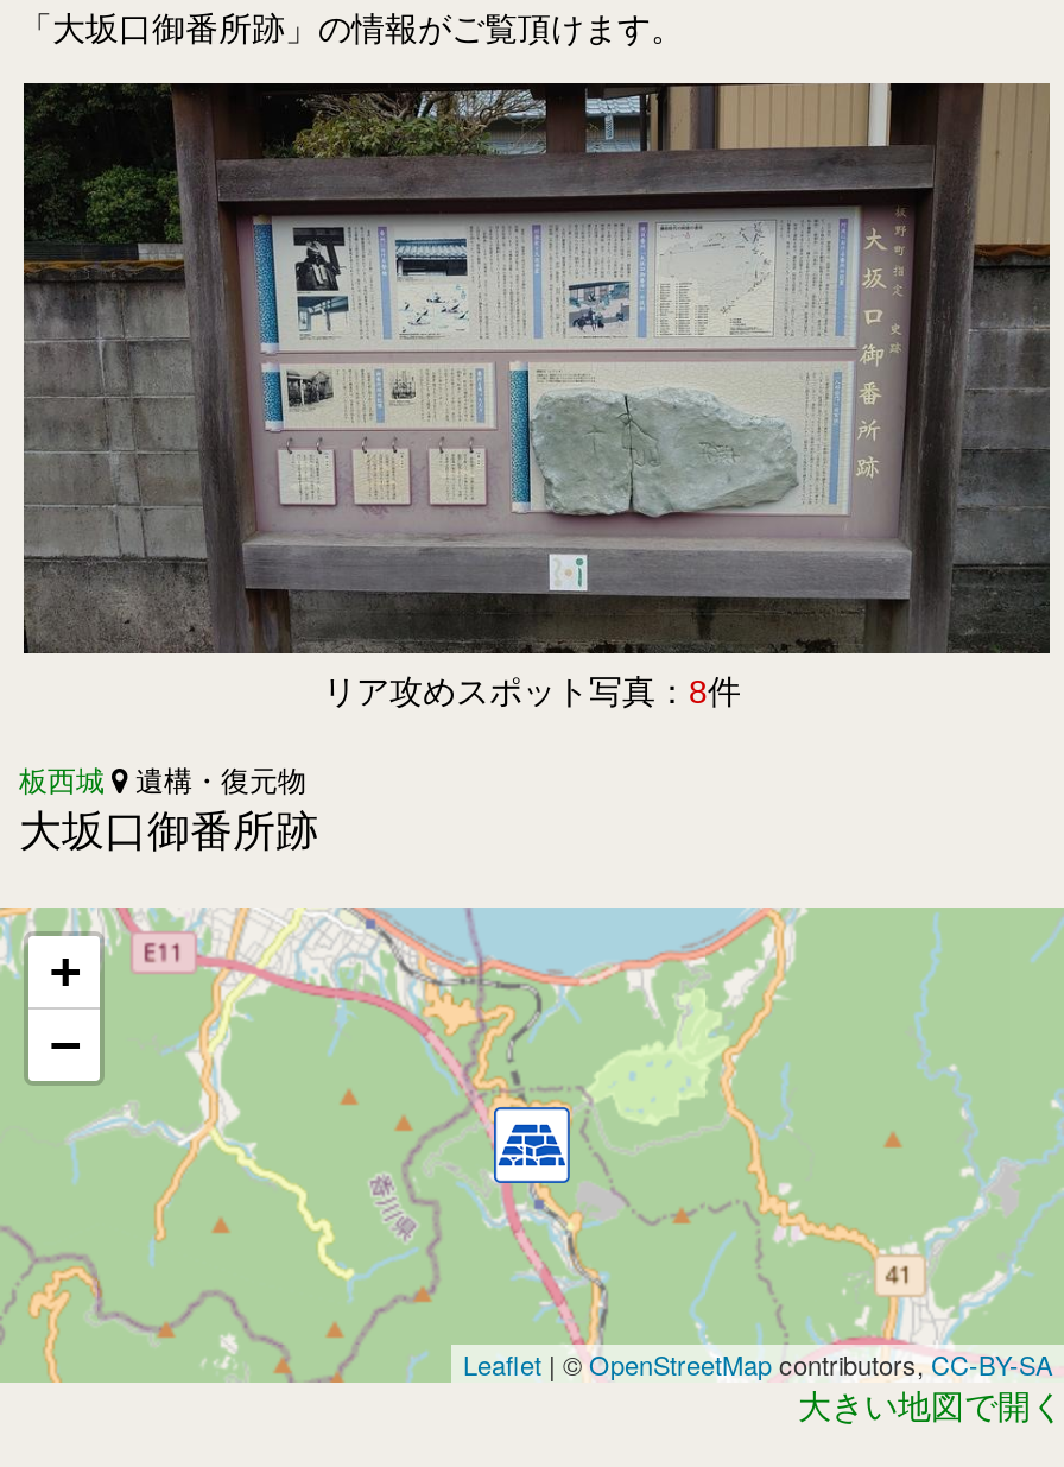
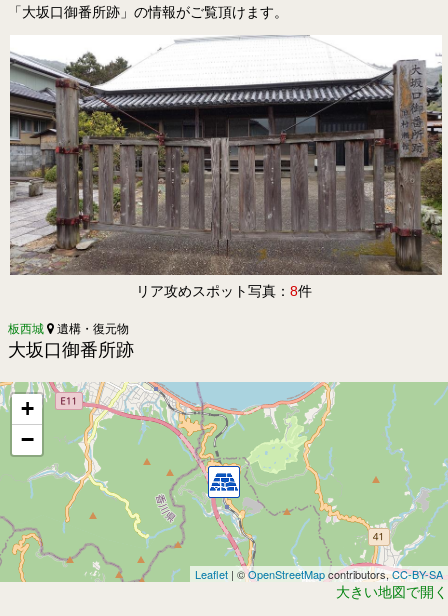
[21,81,1052,653] [image] -> [10,35,442,275] [image]

